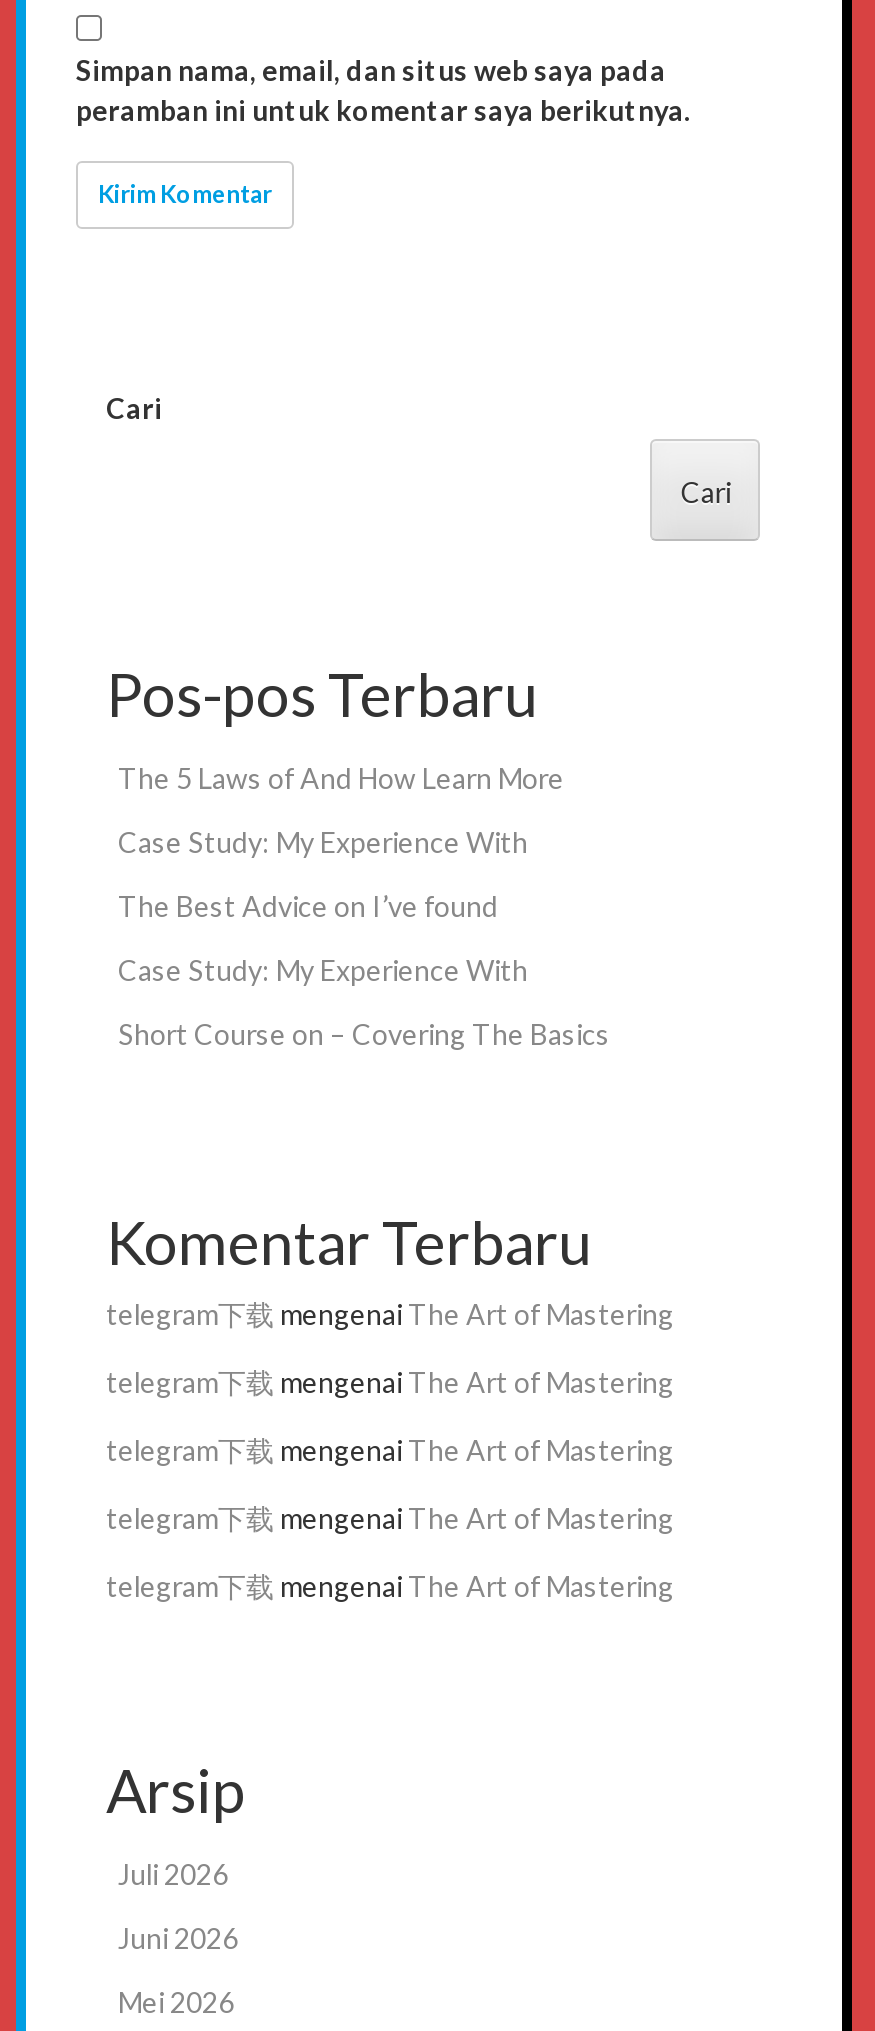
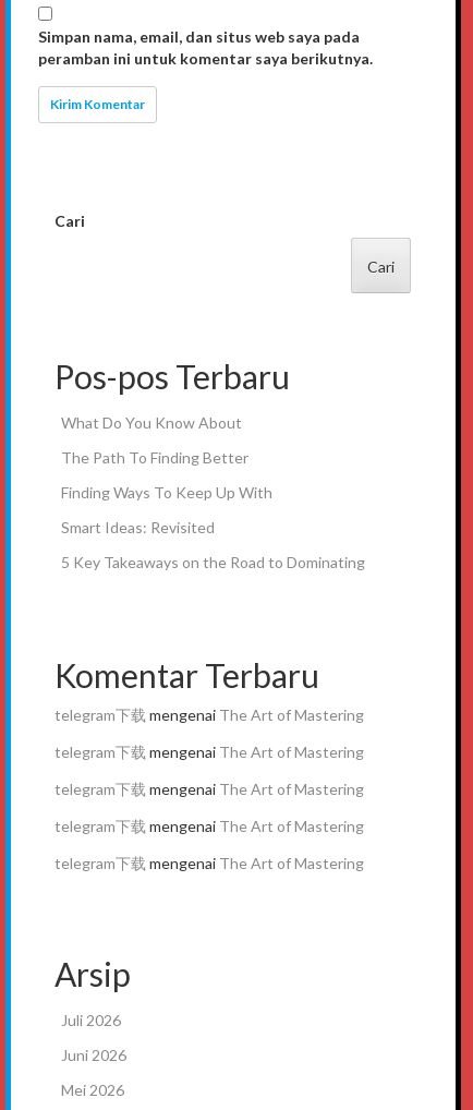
[118,762,564,796] The 5 Laws of And How Learn More -> [61,414,242,432] What Do You Know About
[118,826,528,860] Case Study: My Experience With -> [61,449,248,467] The Path To Finding Better
[118,890,498,924] The Best Advice on I’ve found -> [61,483,272,502] Finding Ways To Keep Up With
[118,954,528,988] Case Study: My Experience With -> [61,518,215,537] Smart Ideas: Revisited
[118,1018,610,1052] Short Course on – Covering The Basics -> [61,553,365,572] 5 Key Takeaways on the Road to Dominating

